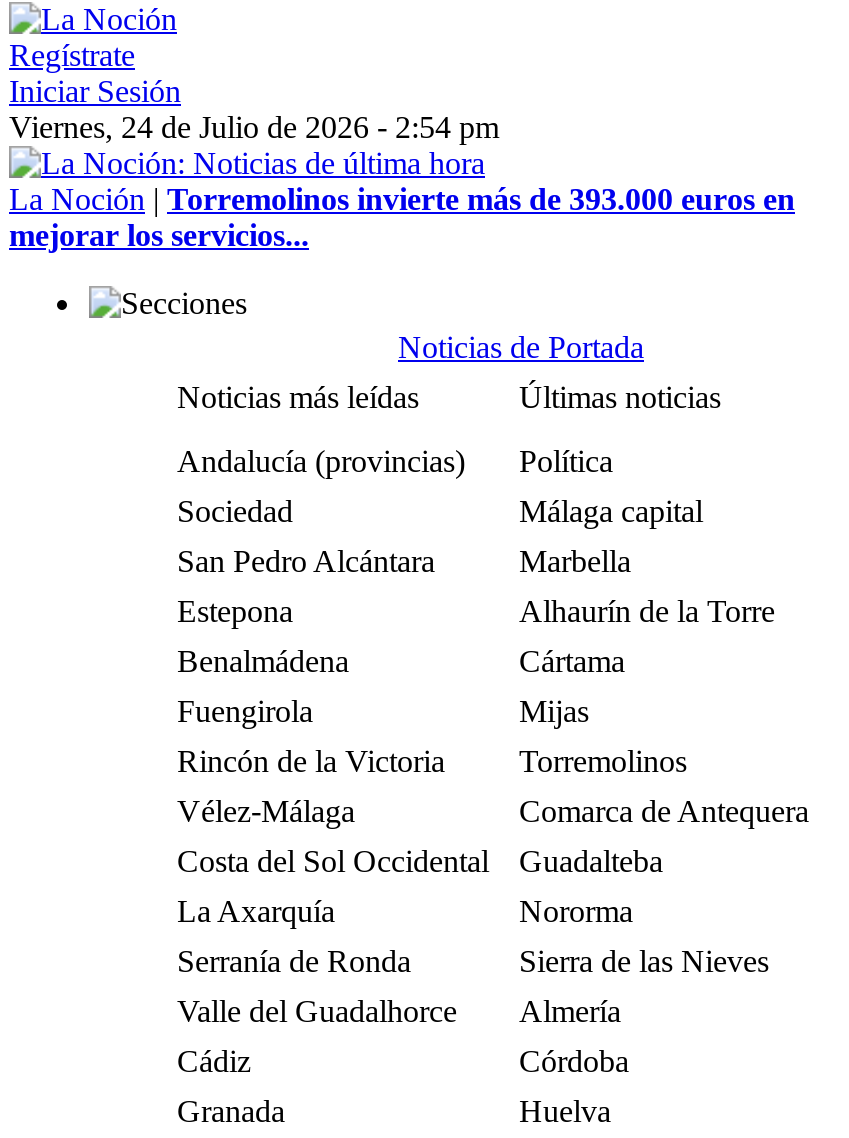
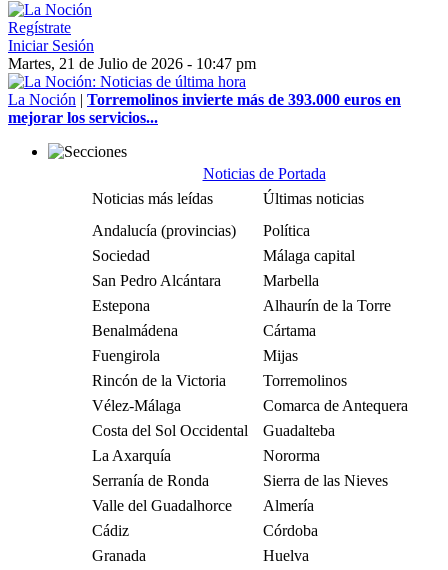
[9,110,499,144] Viernes, 24 de Julio de 2026 - 2:54 pm -> [8,55,256,72] Martes, 21 de Julio de 2026 - 10:47 pm

